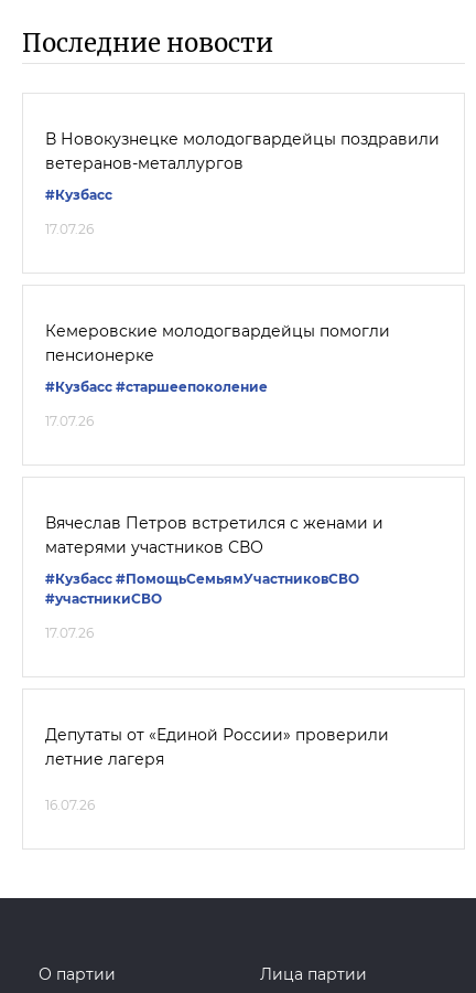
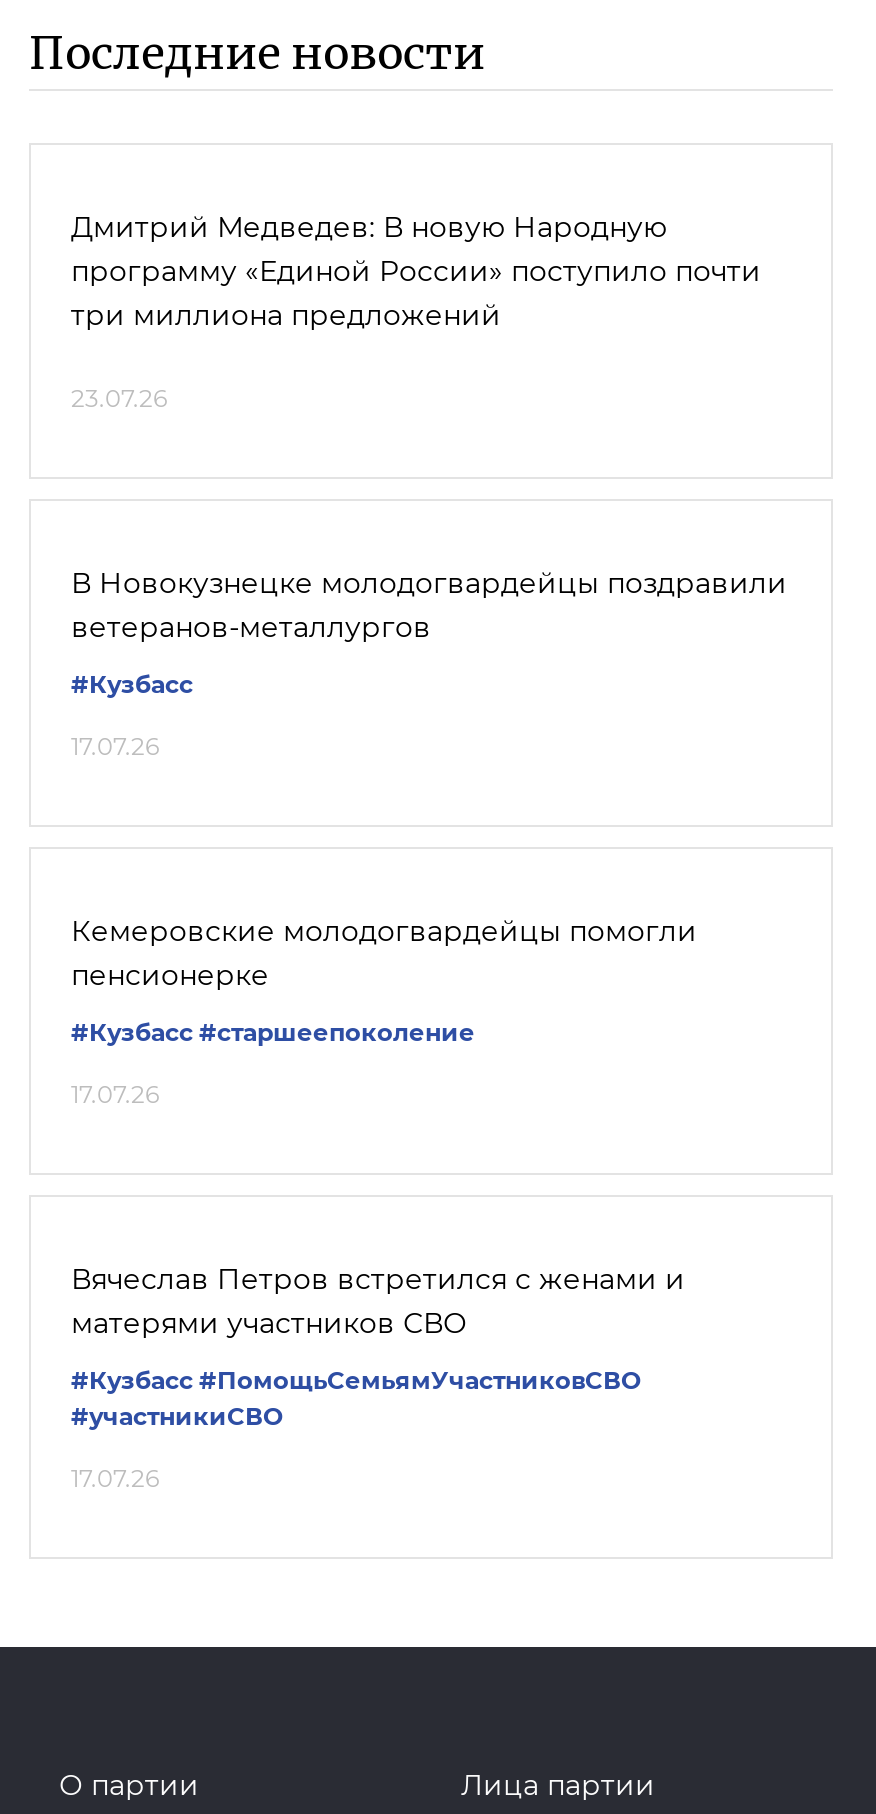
none -> [71,210,761,414] Дмитрий Медведев: В новую Народную | программу «Единой России» поступило почти | три миллиона предложений | 23.07.26
moved [45,129,440,641] -> [71,566,787,1494]: В Новокузнецке молодогвардейцы поздравили | ветеранов-металлургов | #Кузбасс | ... | #участникиСВО | 17.07.26
[45,725,389,813] Депутаты от «Единой России» проверили | летние лагеря | 16.07.26 -> none

